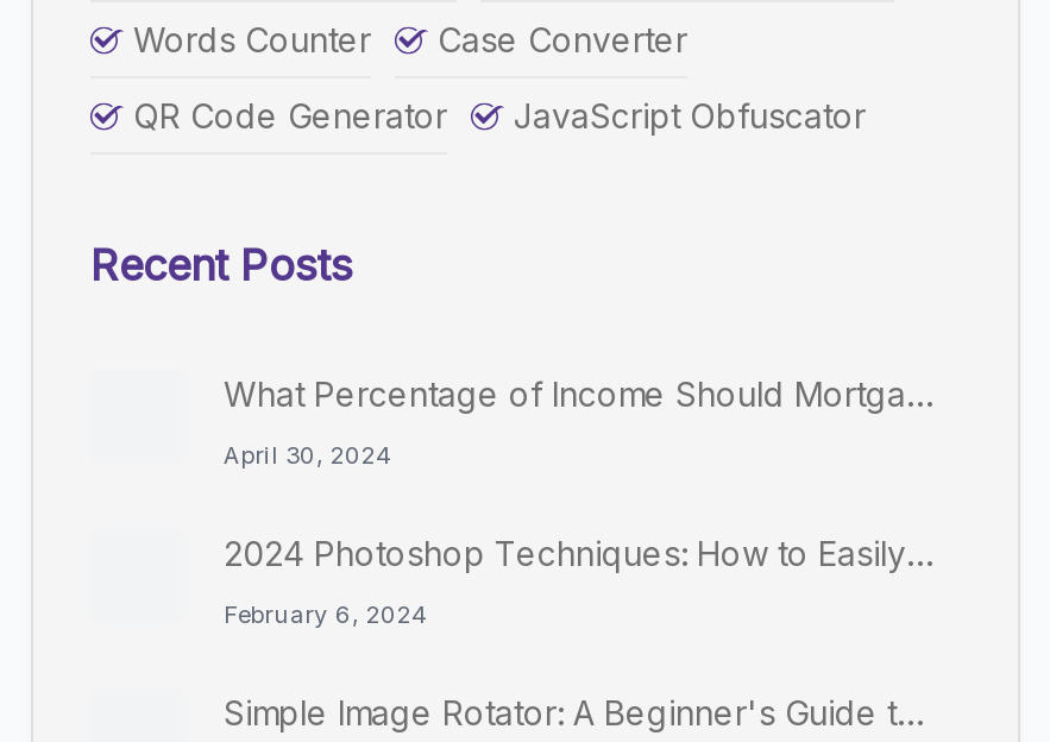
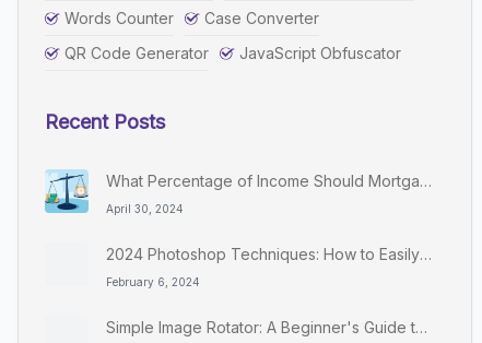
none -> [44,168,90,214] [image]

